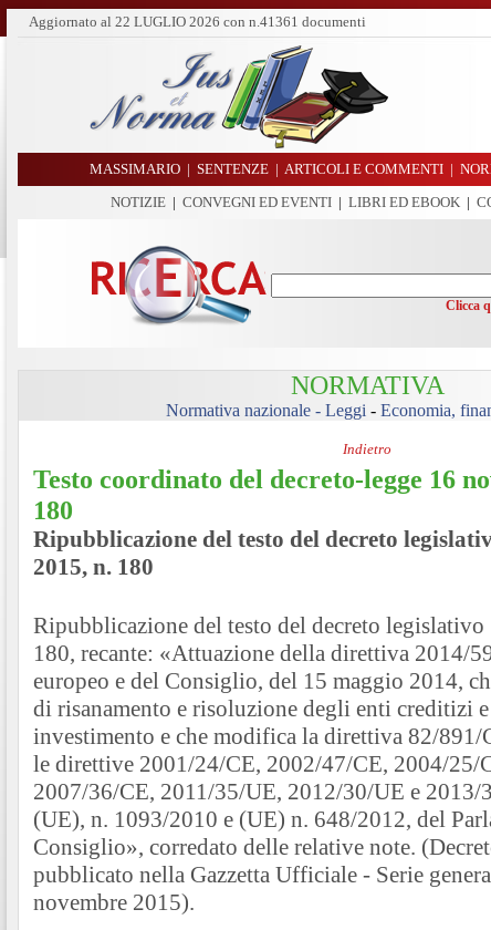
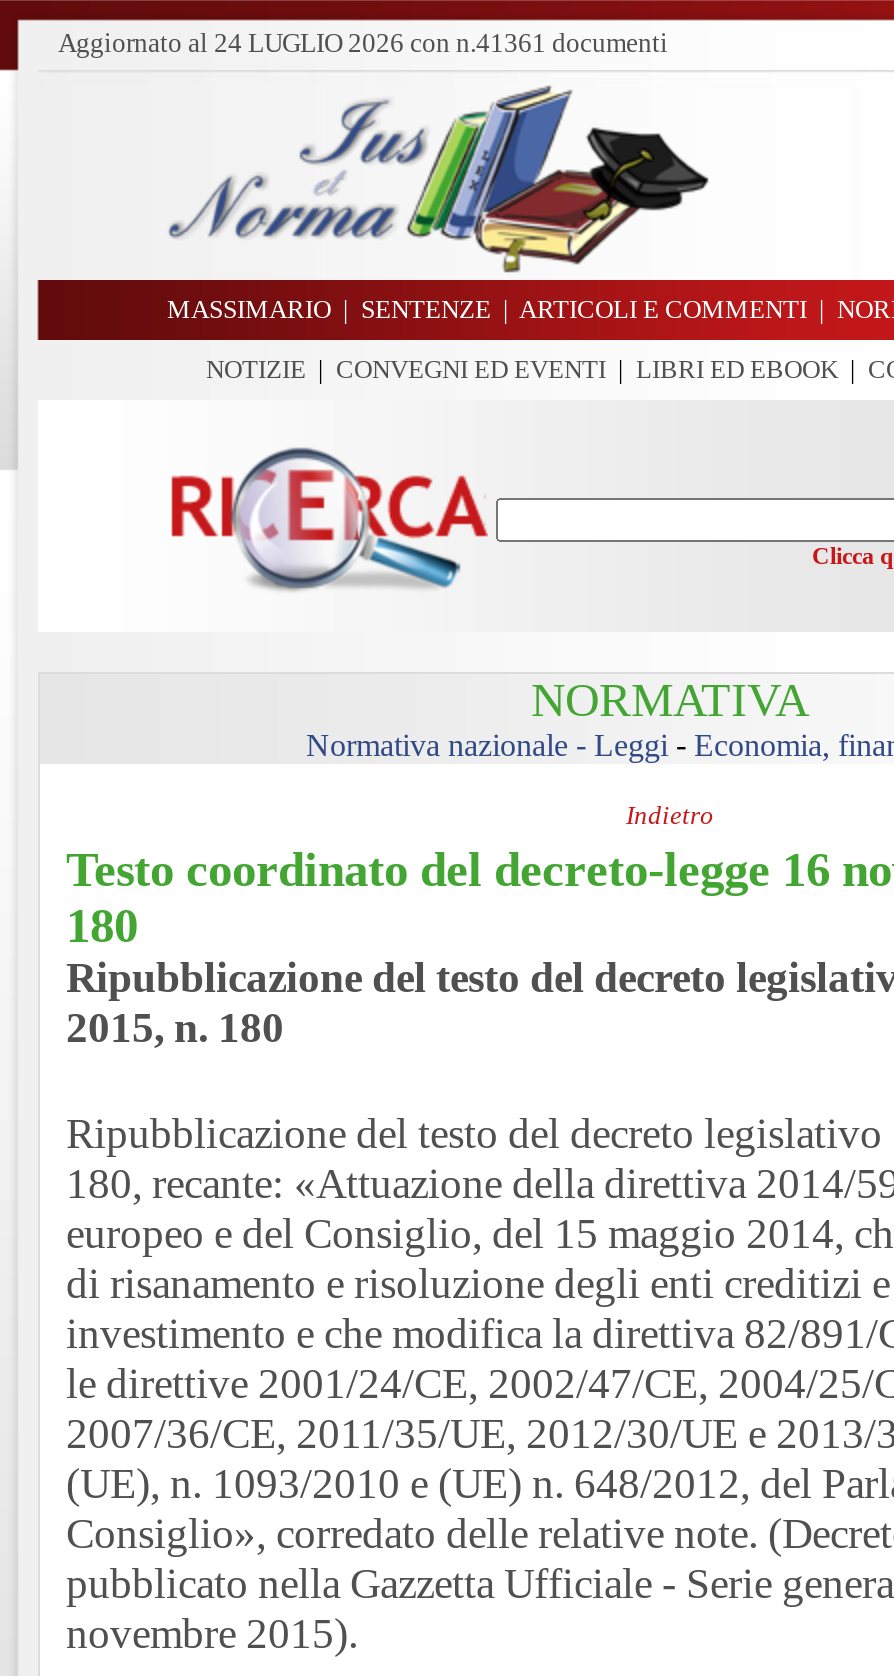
[29,13,366,30] Aggiornato al 22 LUGLIO 2026 con n.41361 documenti -> [58,28,668,58] Aggiornato al 24 LUGLIO 2026 con n.41361 documenti

